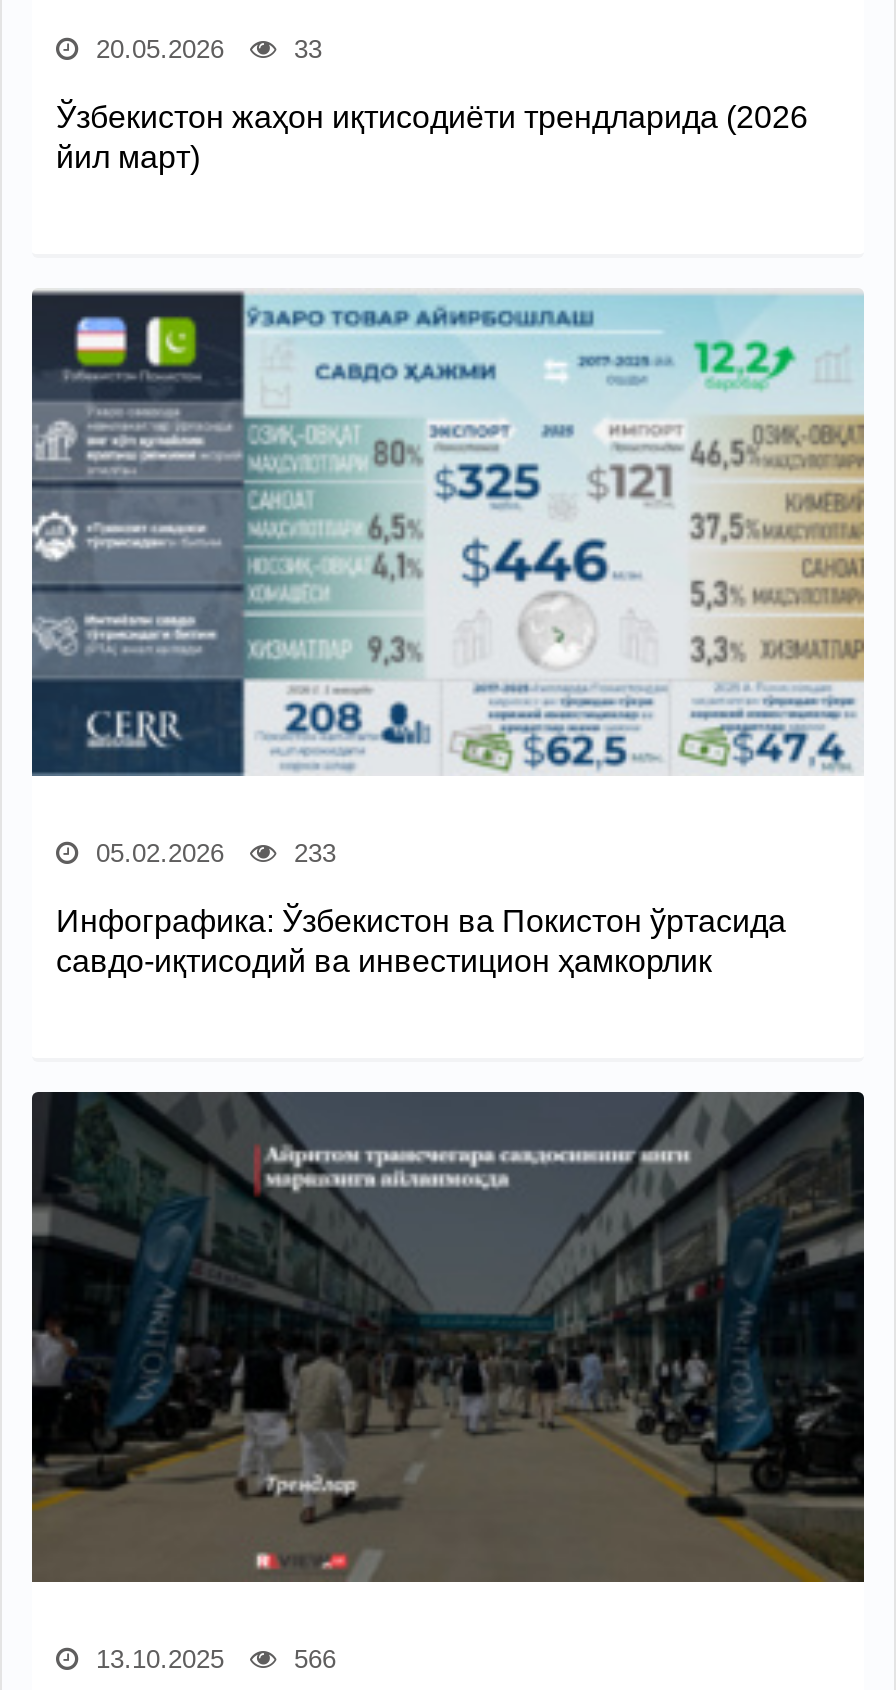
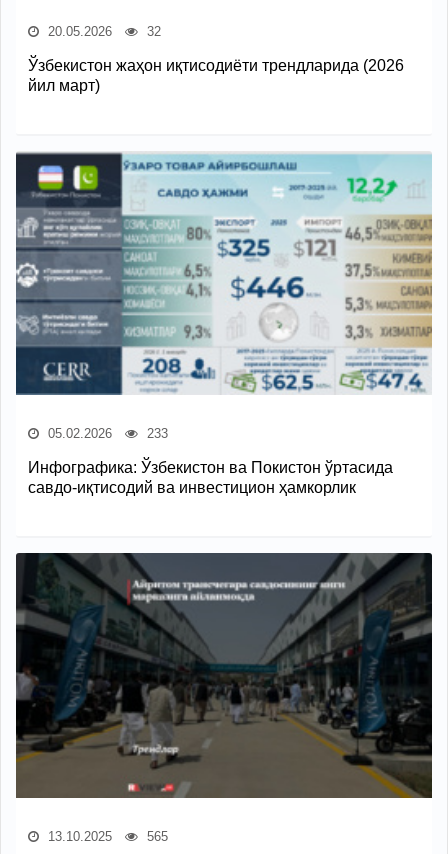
[286,34,322,64] 33 -> [143,24,161,39] 32
[286,1644,336,1674] 566 -> [143,829,168,844] 565

